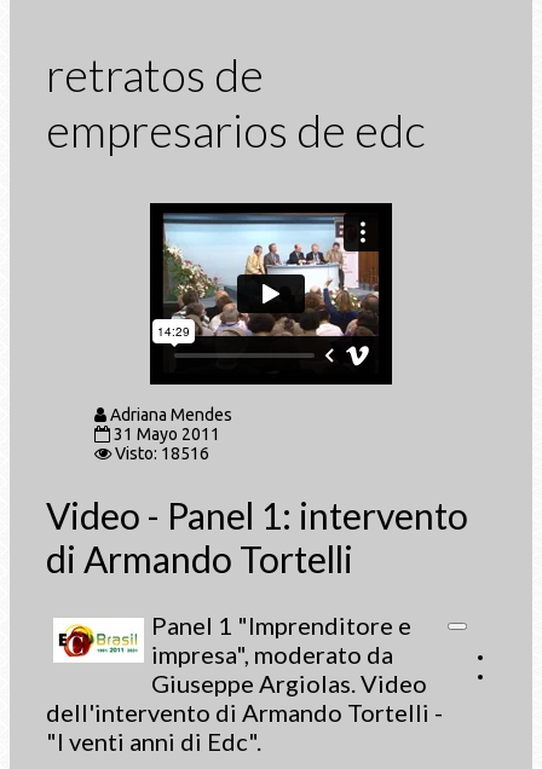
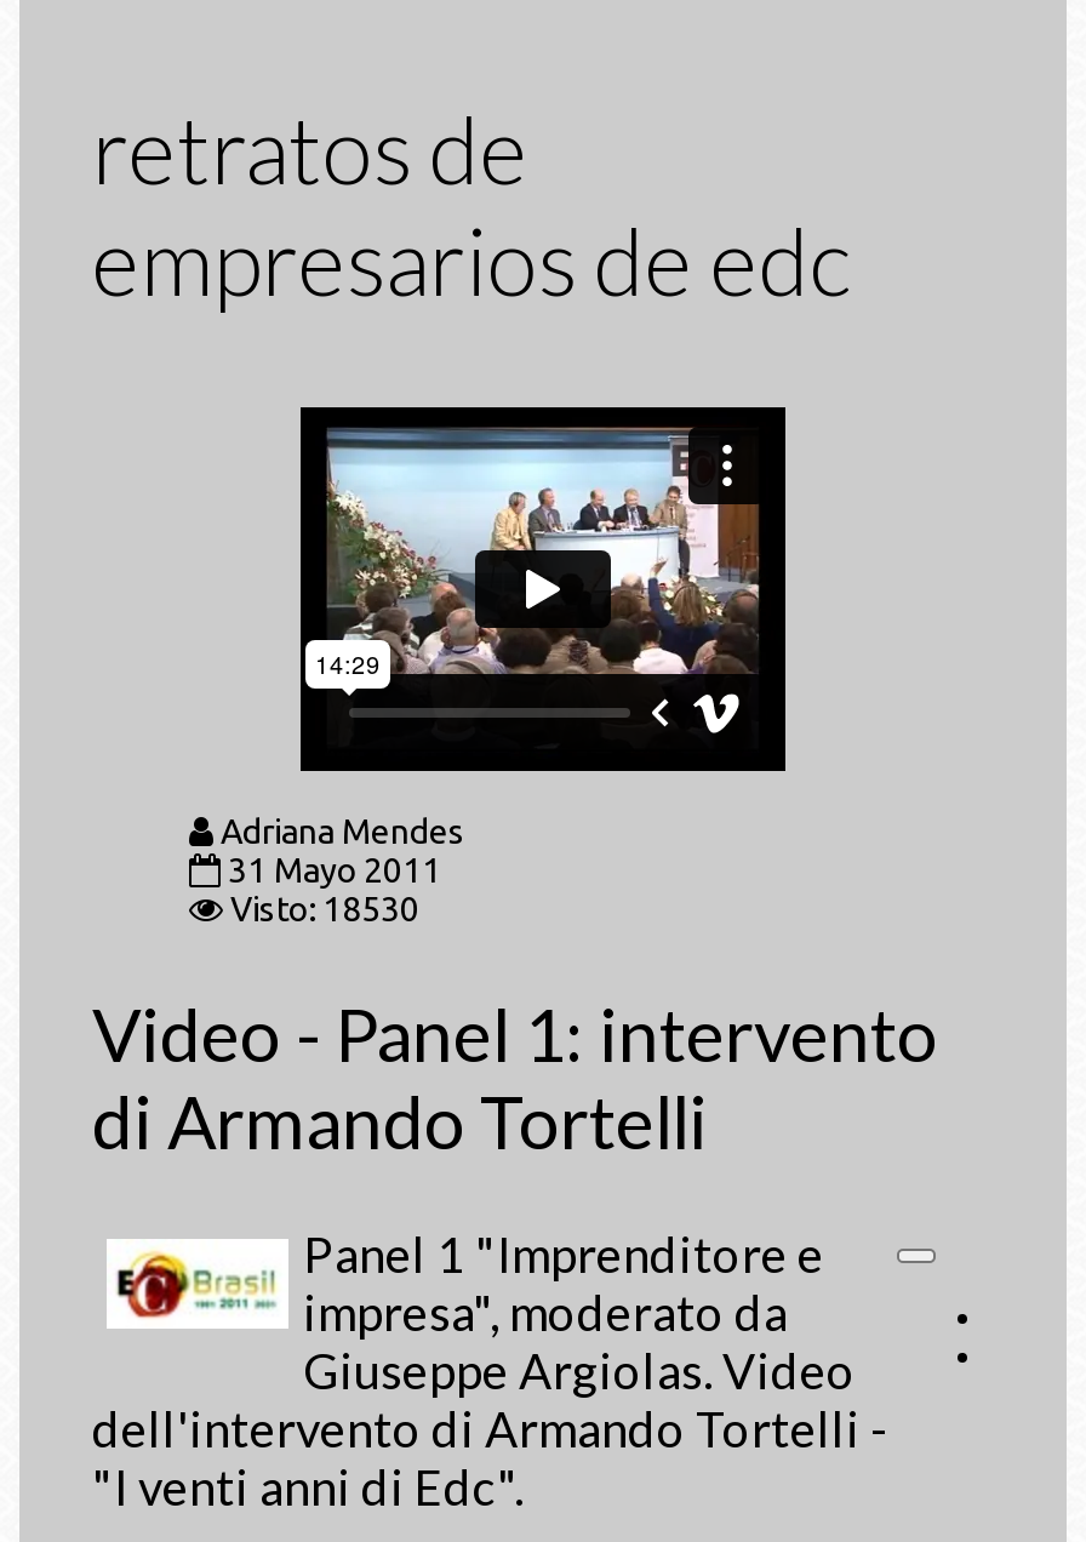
[115,444,209,463] Visto: 18516 -> [230,889,419,928] Visto: 18530

